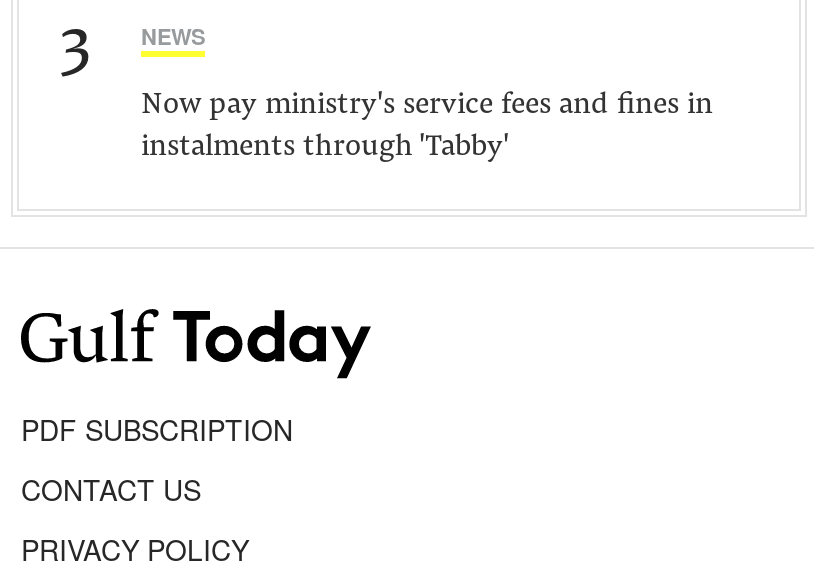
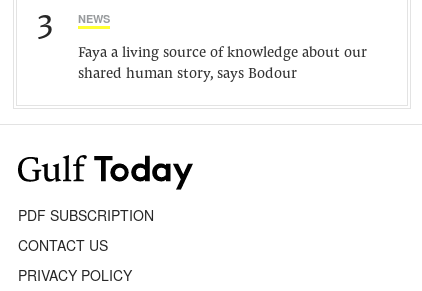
[141,91,713,163] Now pay ministry's service fees and fines in | instalments through 'Tabby' -> [78,46,367,82] Faya a living source of knowledge about our | shared human story, says Bodour

